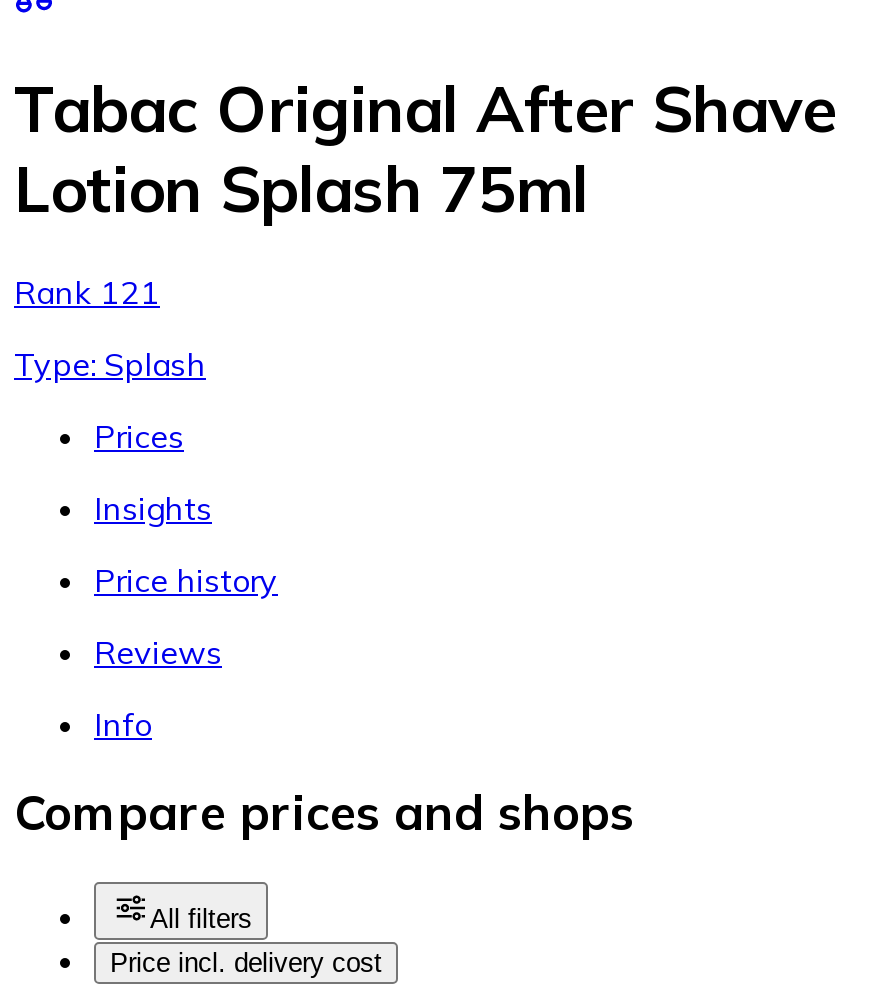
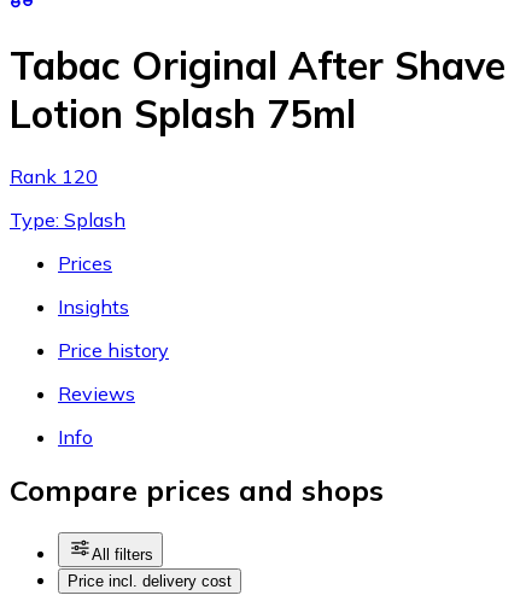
[14,271,160,311] Rank 121 -> [10,164,98,188] Rank 120

